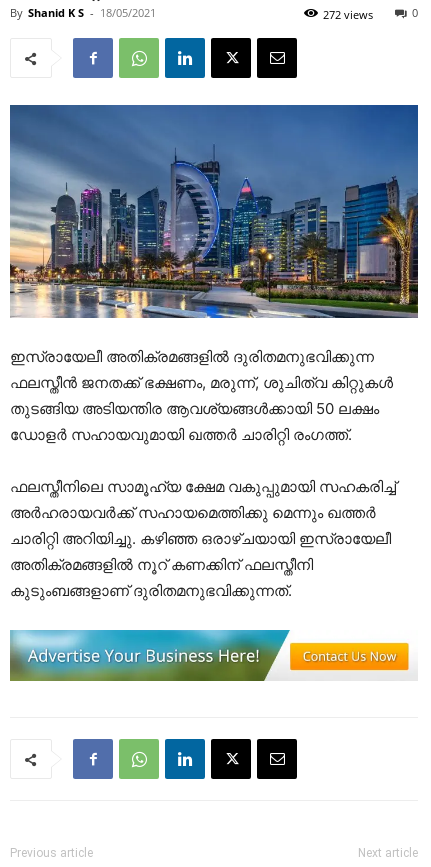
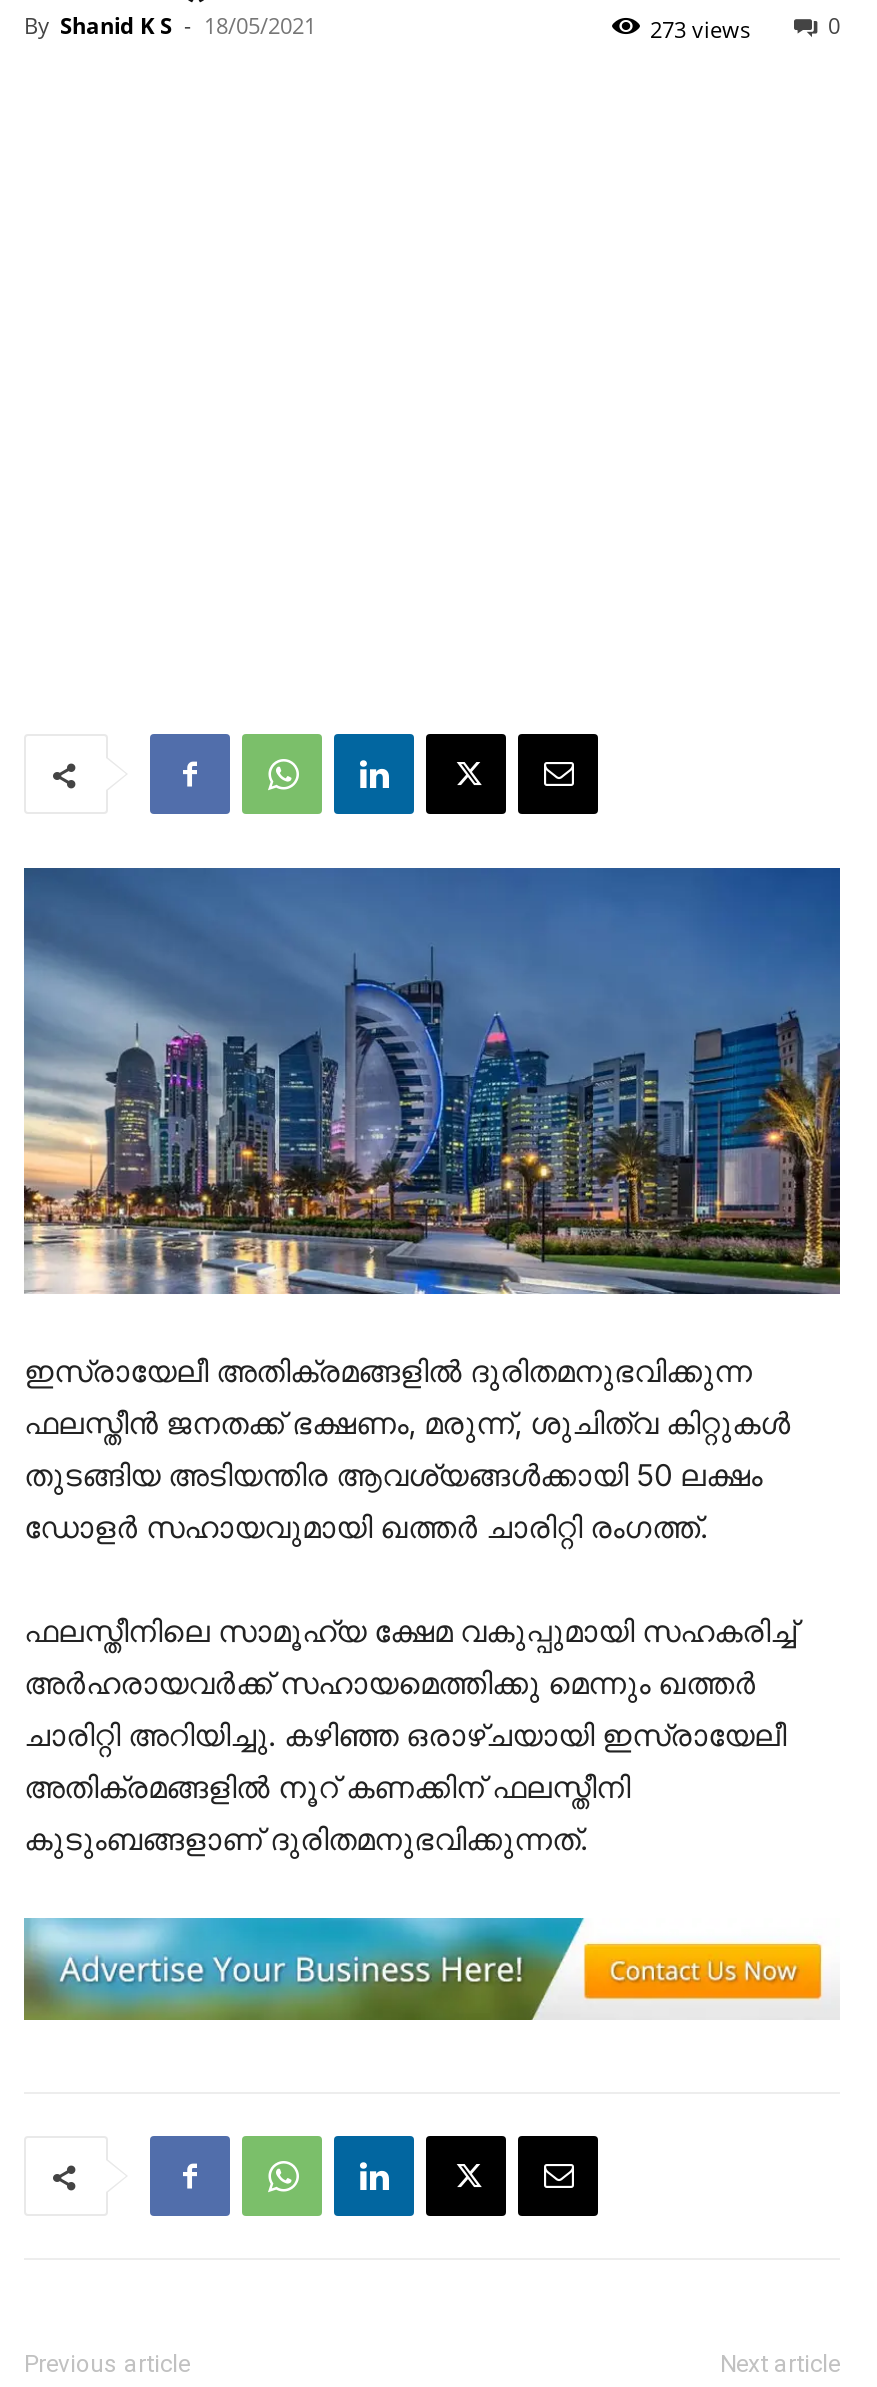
[323,7,373,22] 272 views -> [650,14,750,44] 273 views

